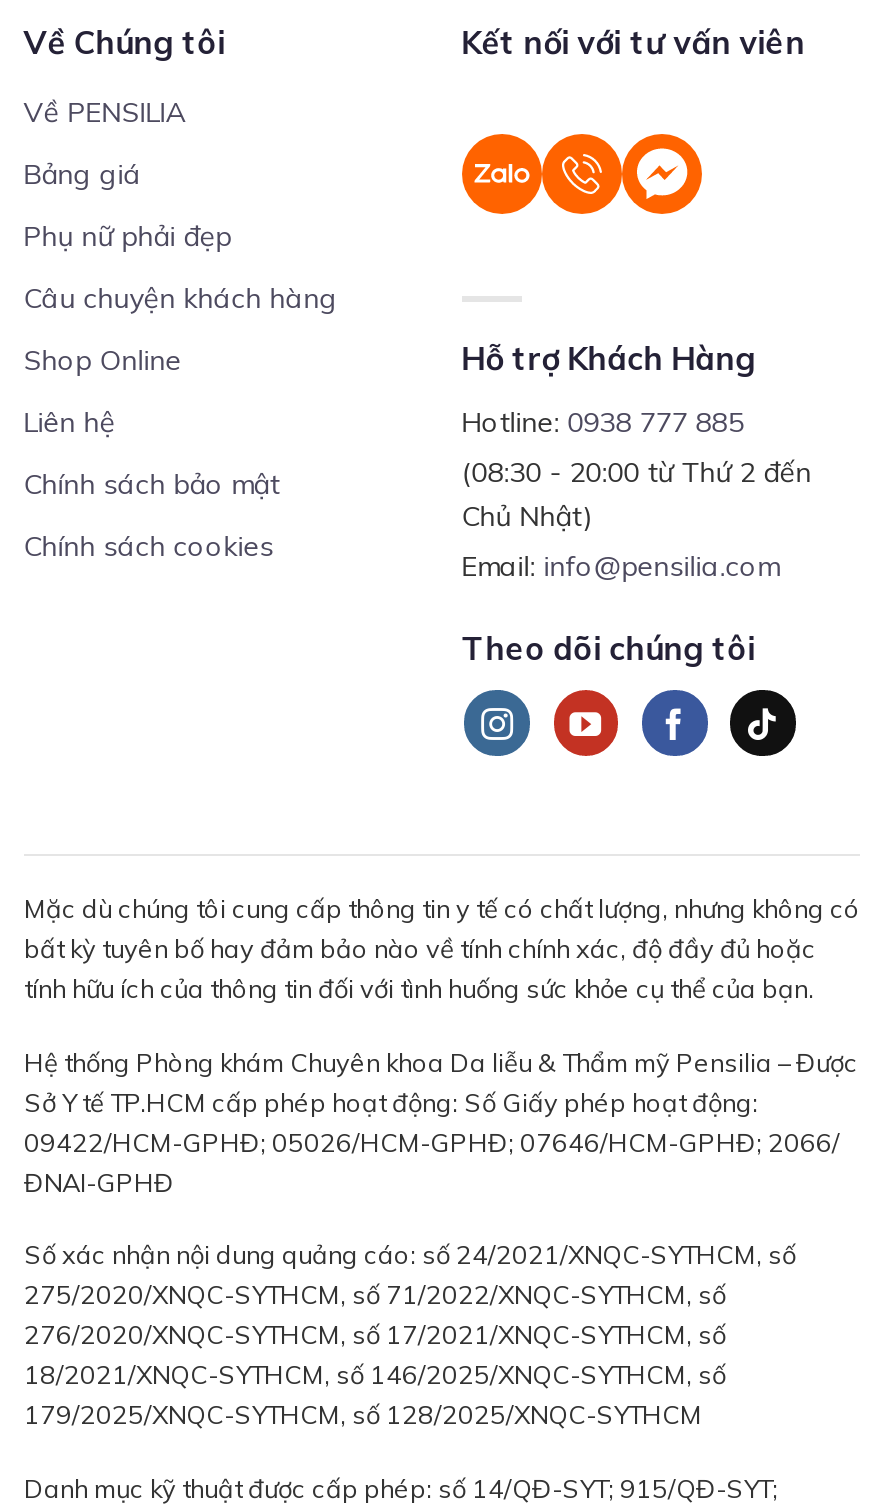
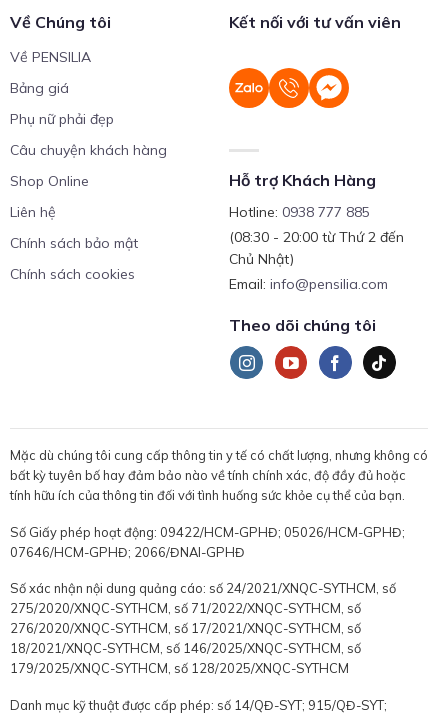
[24,1045,858,1197] Hệ thống Phòng khám Chuyên khoa Da liễu & Thẩm mỹ Pensilia – Được | Sở Y tế TP.HCM cấp phép hoạt động: Số Giấy phép hoạt động: | 09422/HCM-GPHĐ; 05026/HCM-GPHĐ; 07646/HCM-GPHĐ; 2066/ | ĐNAI-GPHĐ -> [10,524,405,560] Số Giấy phép hoạt động: 09422/HCM-GPHĐ; 05026/HCM-GPHĐ; | 07646/HCM-GPHĐ; 2066/ĐNAI-GPHĐ

